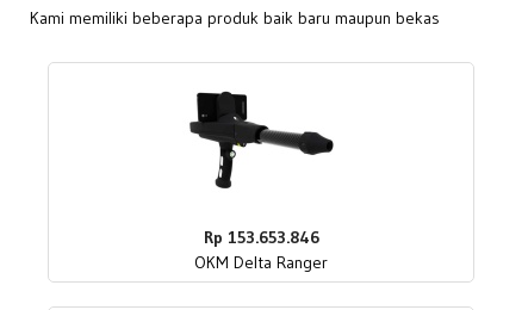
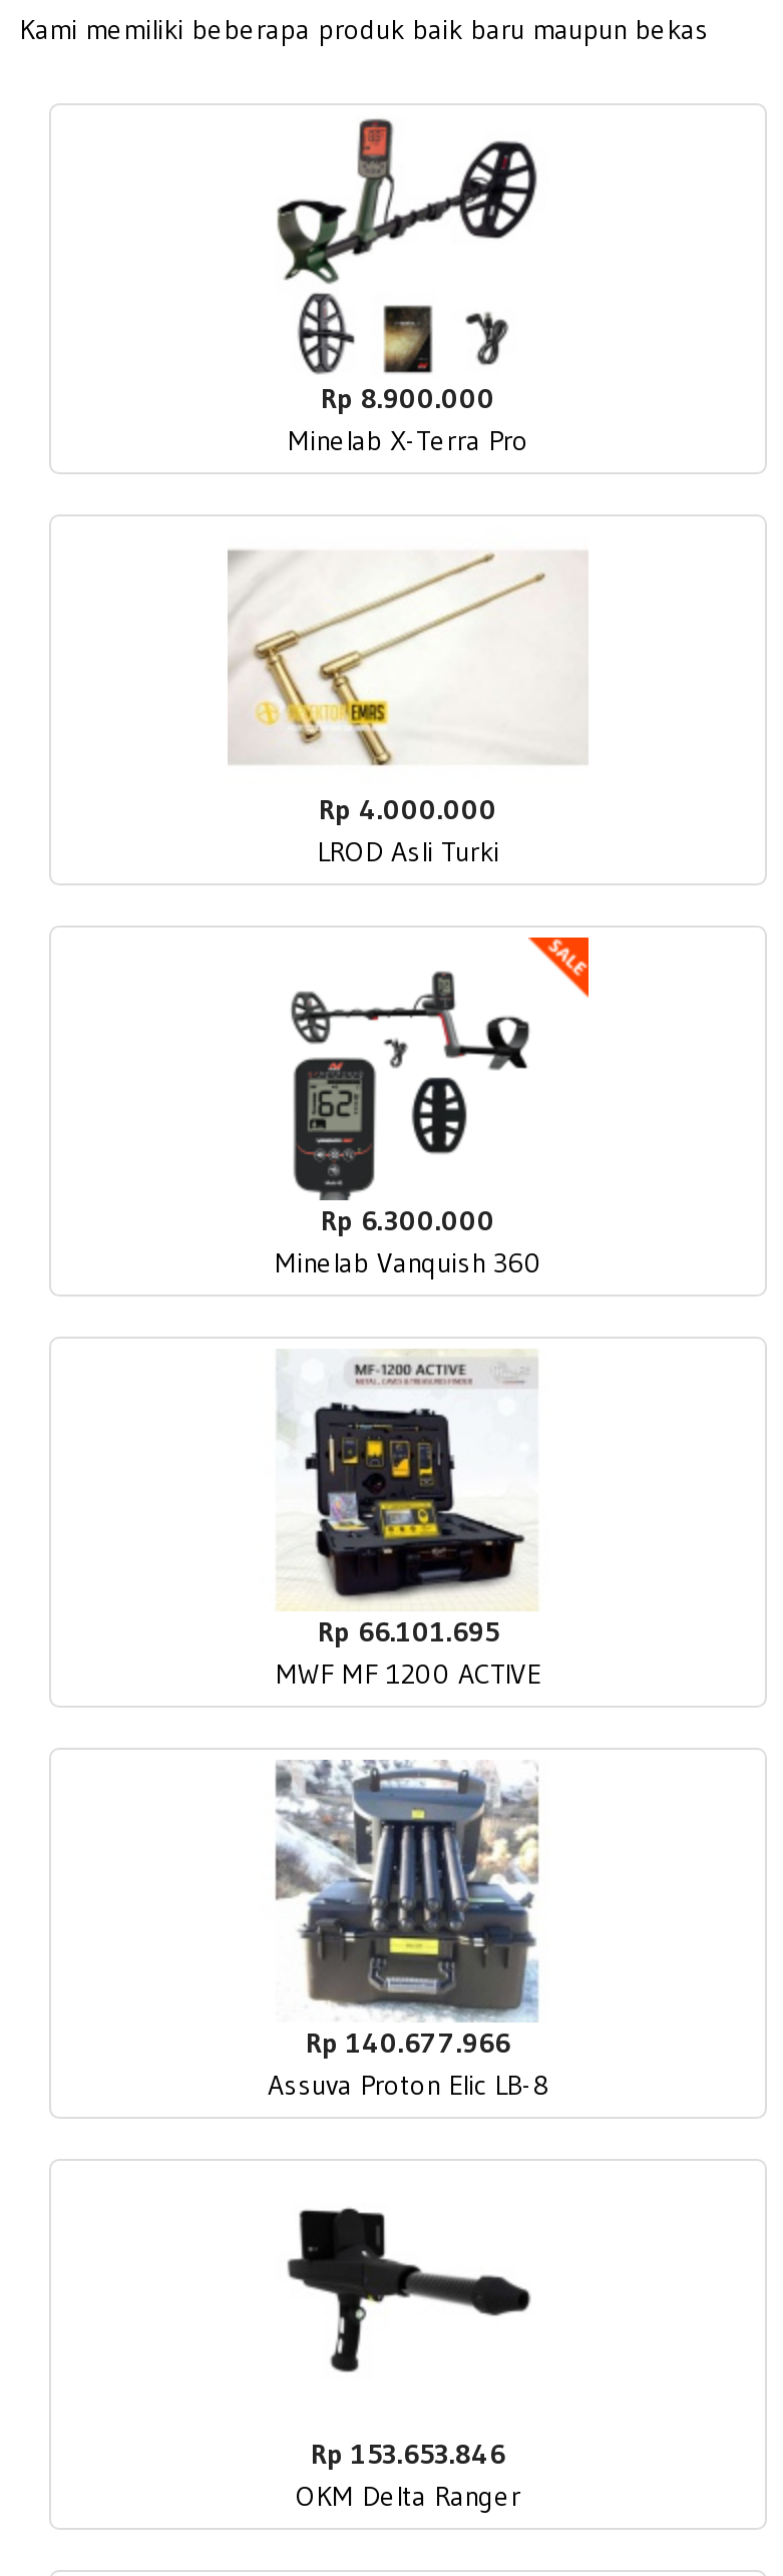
none -> [228,548,584,869] [image] | Rp 4.000.000 | LROD Asli Turki
none -> [268,1758,548,2103] [image] | Rp 140.677.966 | Assuva Proton Elic LB-8
none -> [275,936,591,1280] [image] | Rp 6.300.000 | Minelab Vanquish 360
none -> [276,117,538,458] [image] | Rp 8.900.000 | Minelab X-Terra Pro
none -> [276,1349,540,1692] [image] | Rp 66.101.695 | MWF MF 1200 ACTIVE

